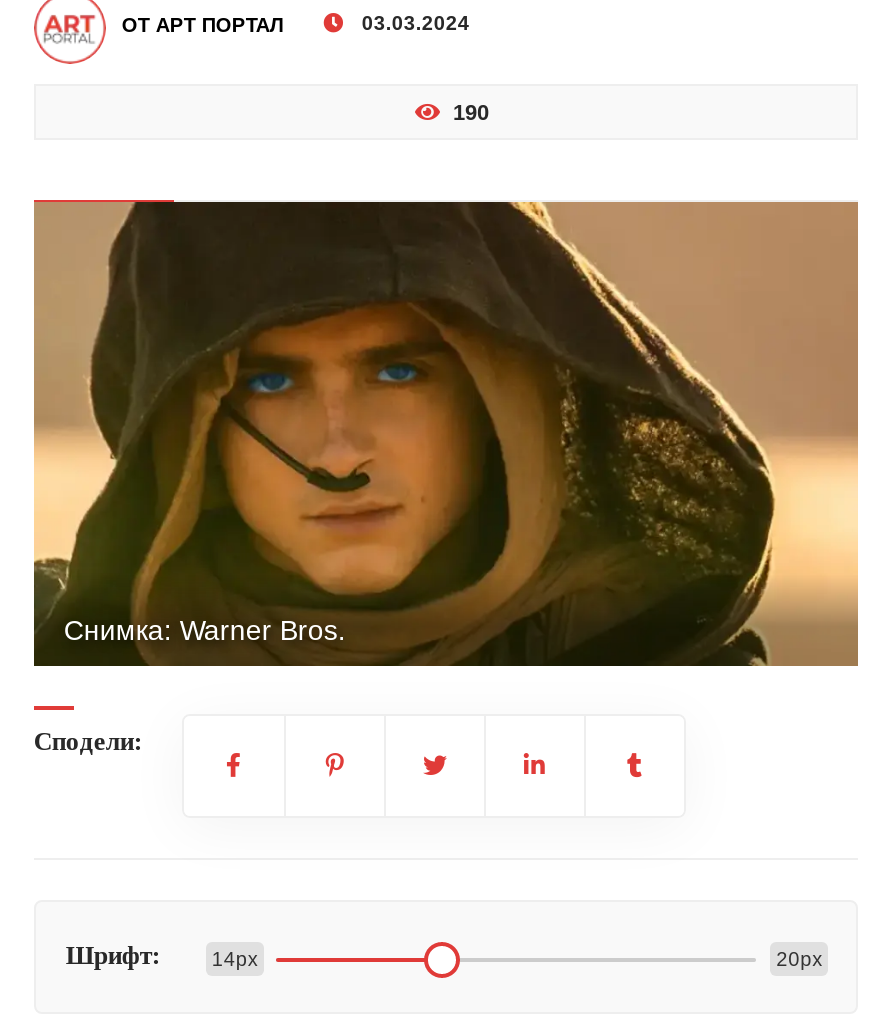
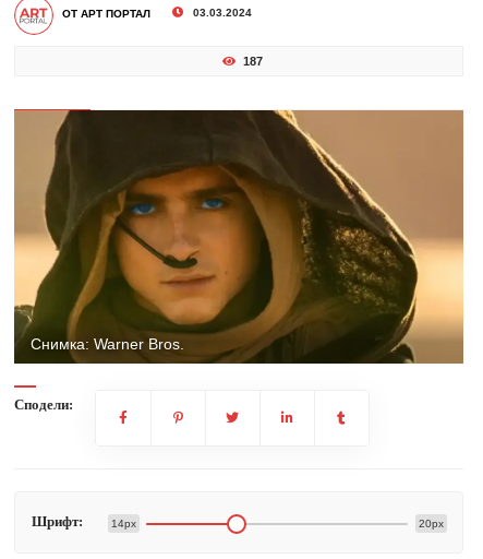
[447,100,489,124] 190 -> [239,55,262,68] 187

